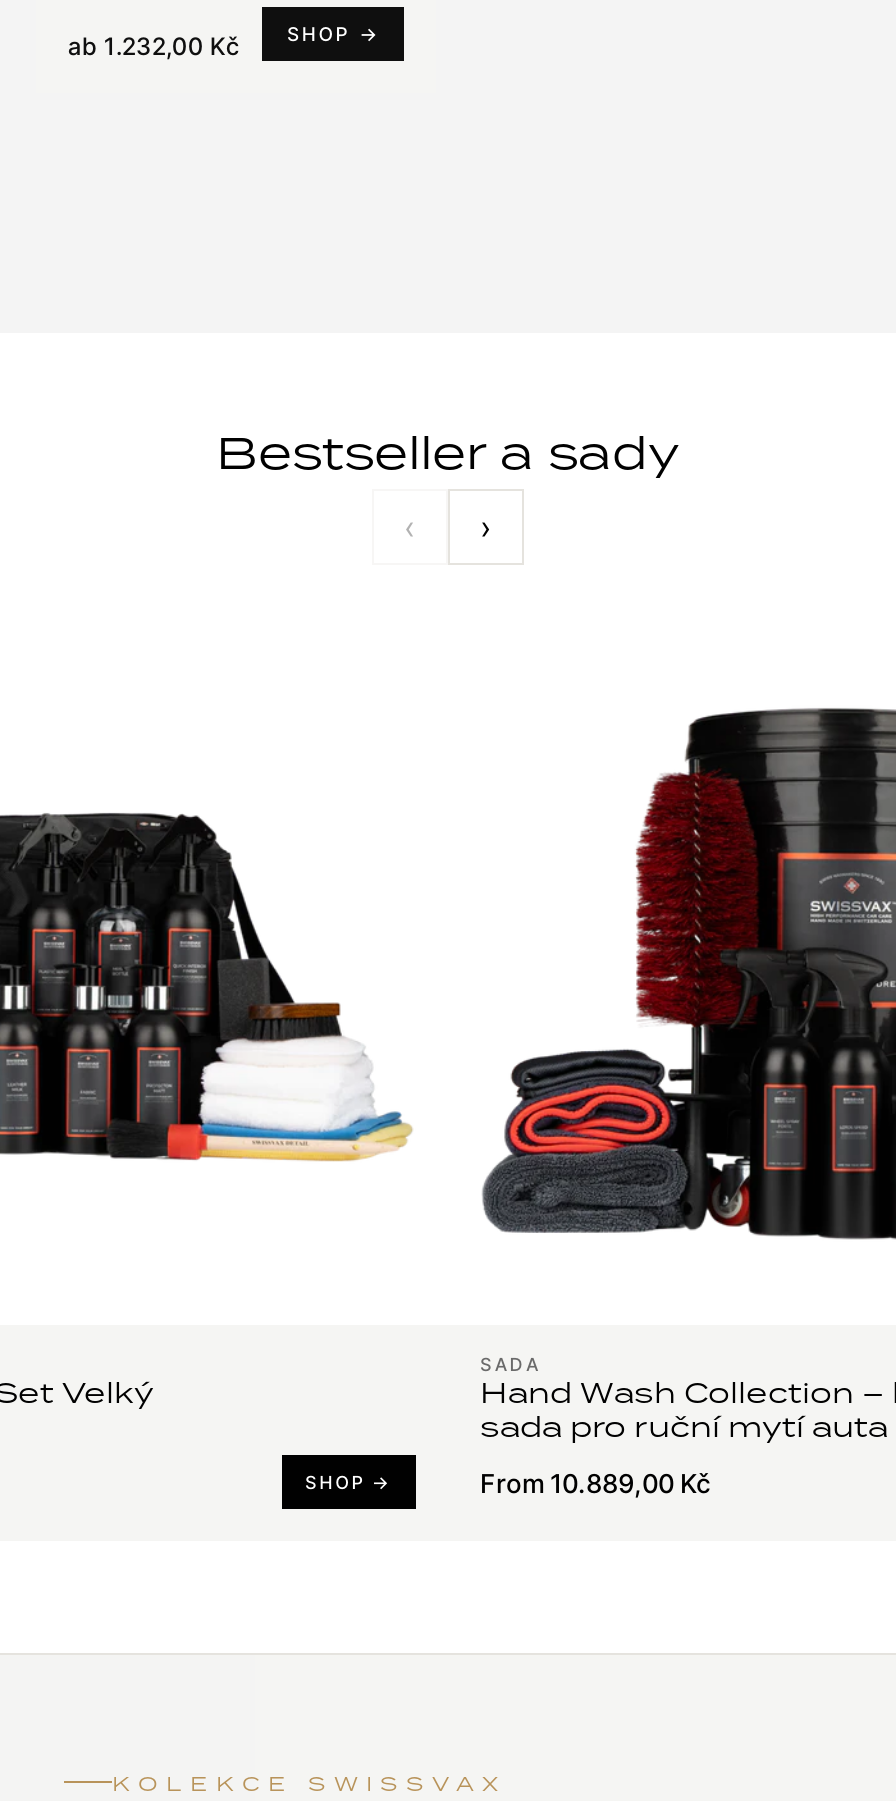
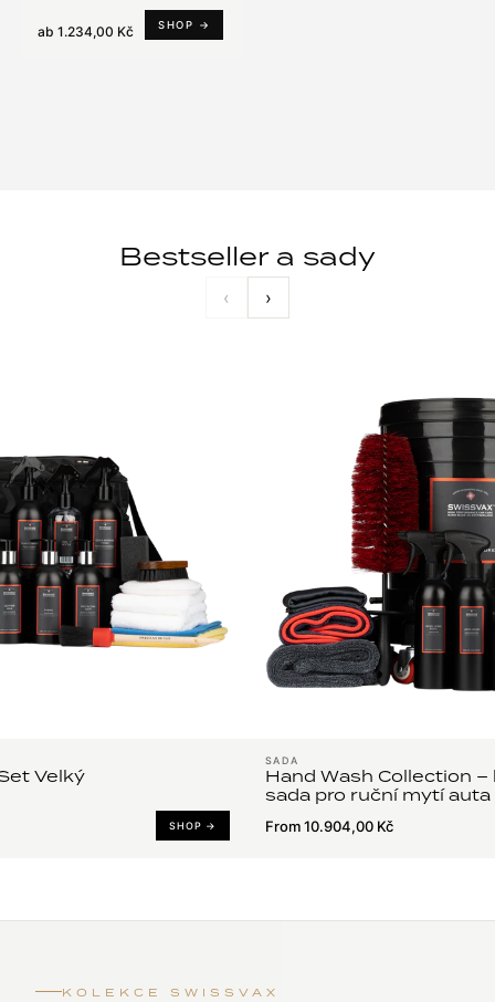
[68,31,240,61] ab 1.232,00 Kč -> [37,23,134,40] ab 1.234,00 Kč
[480,1466,710,1498] From 10.889,00 Kč -> [265,817,393,834] From 10.904,00 Kč

